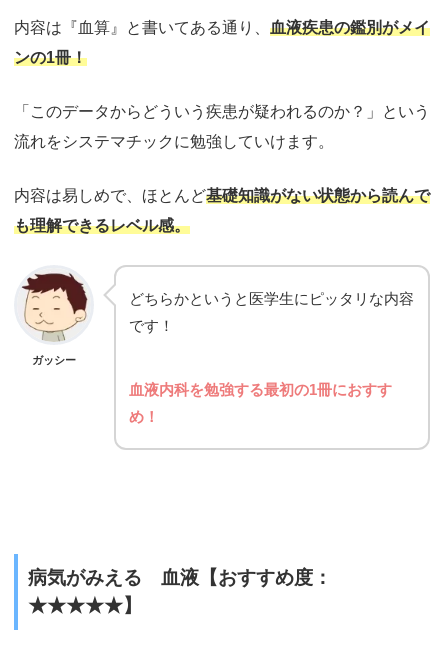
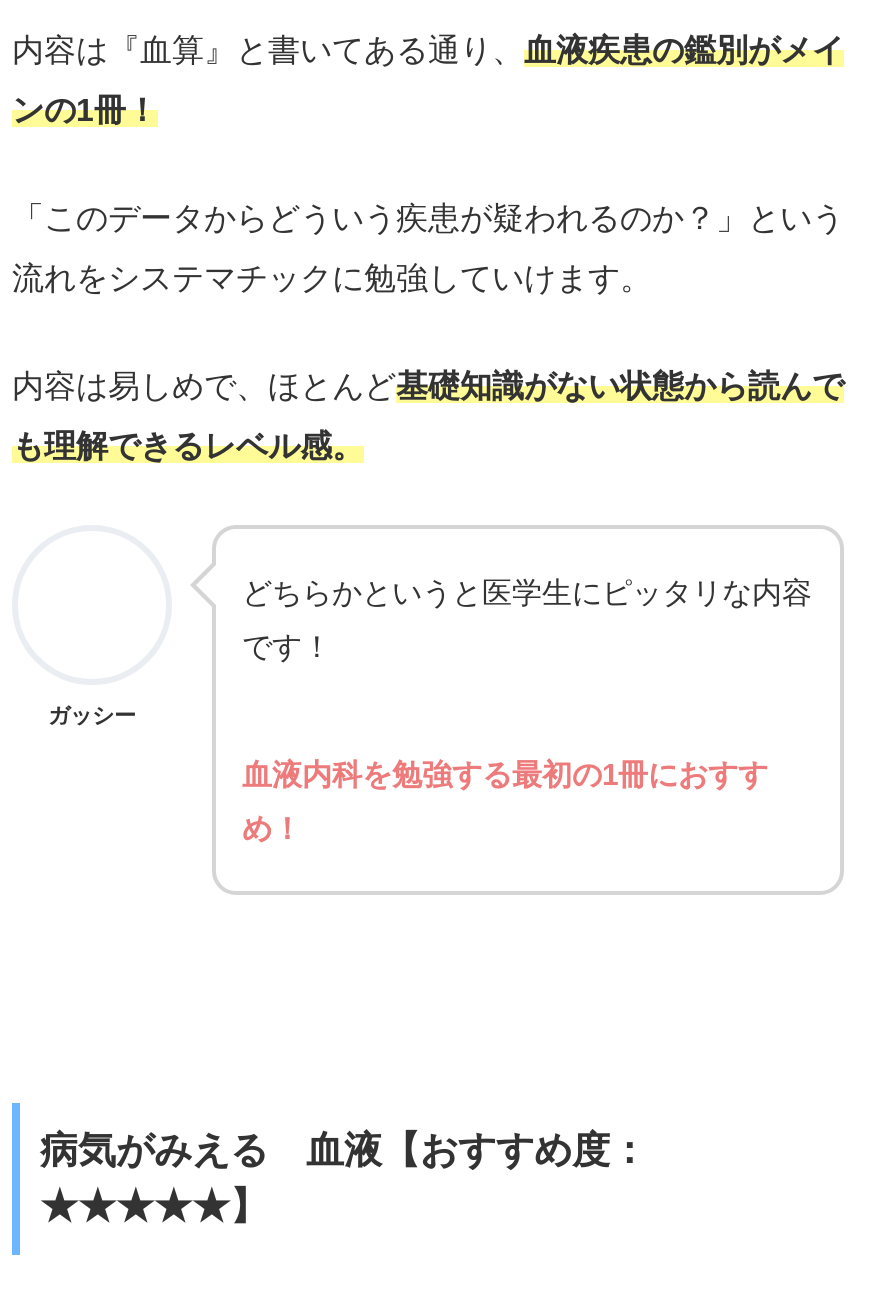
[21,271,89,342] [image] -> none

